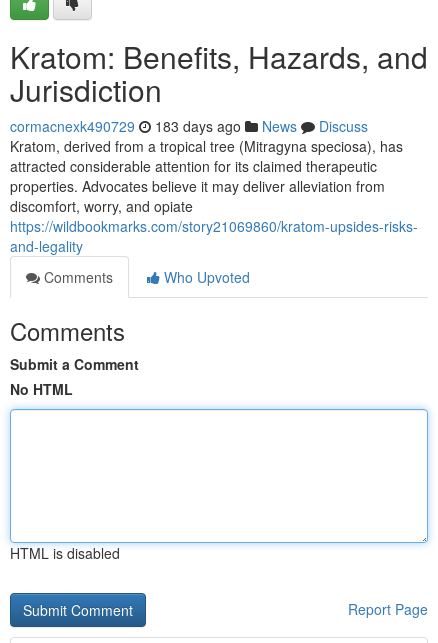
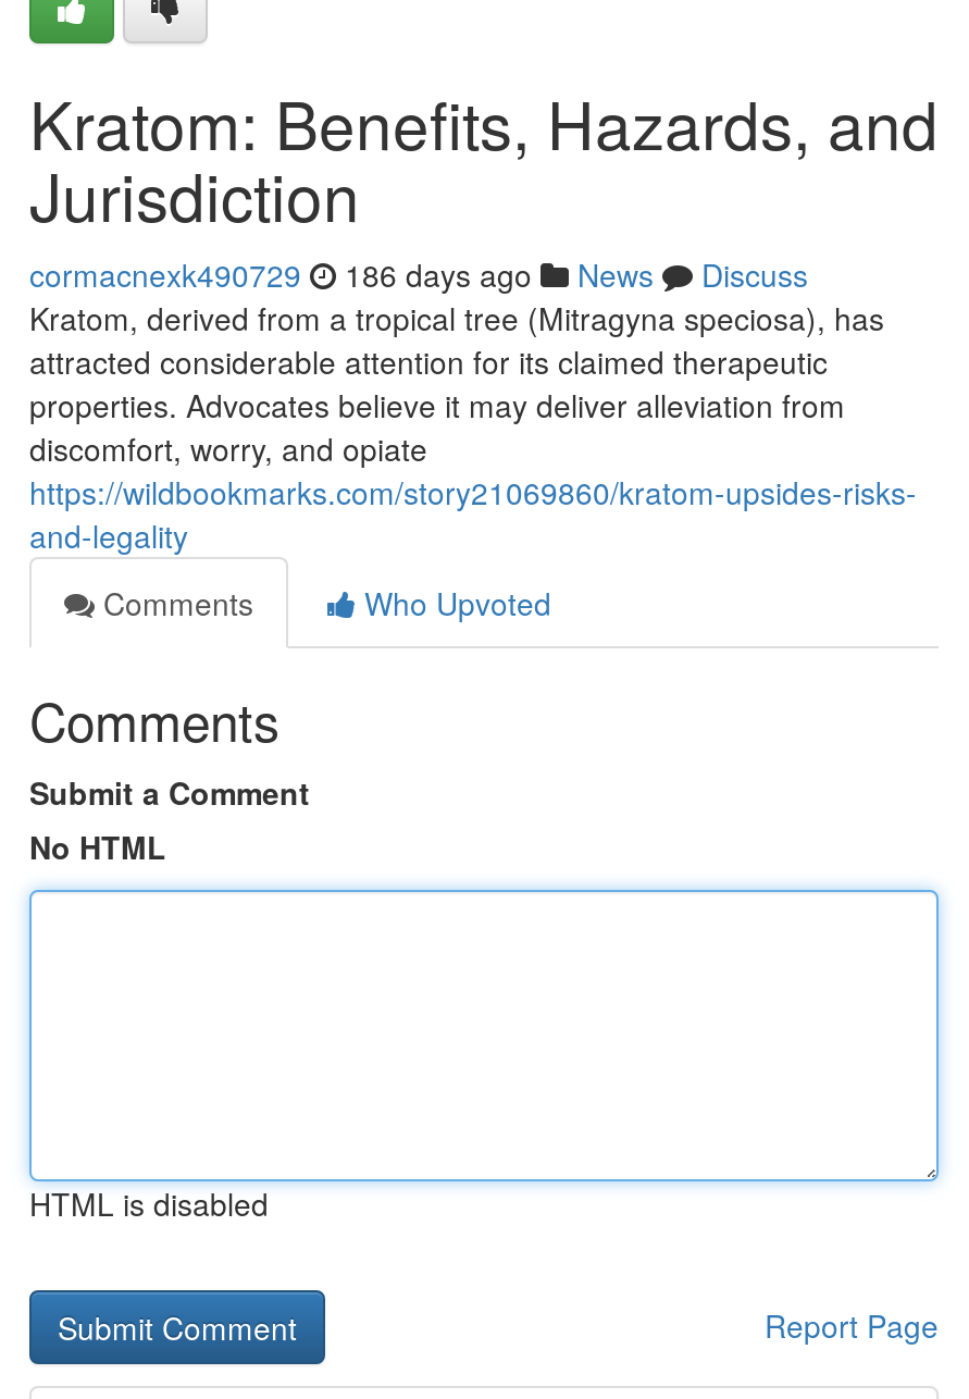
[10,116,368,136] cormacnexk490729 183 days ago News Discuss -> [29,252,808,296] cormacnexk490729 186 days ago News Discuss

